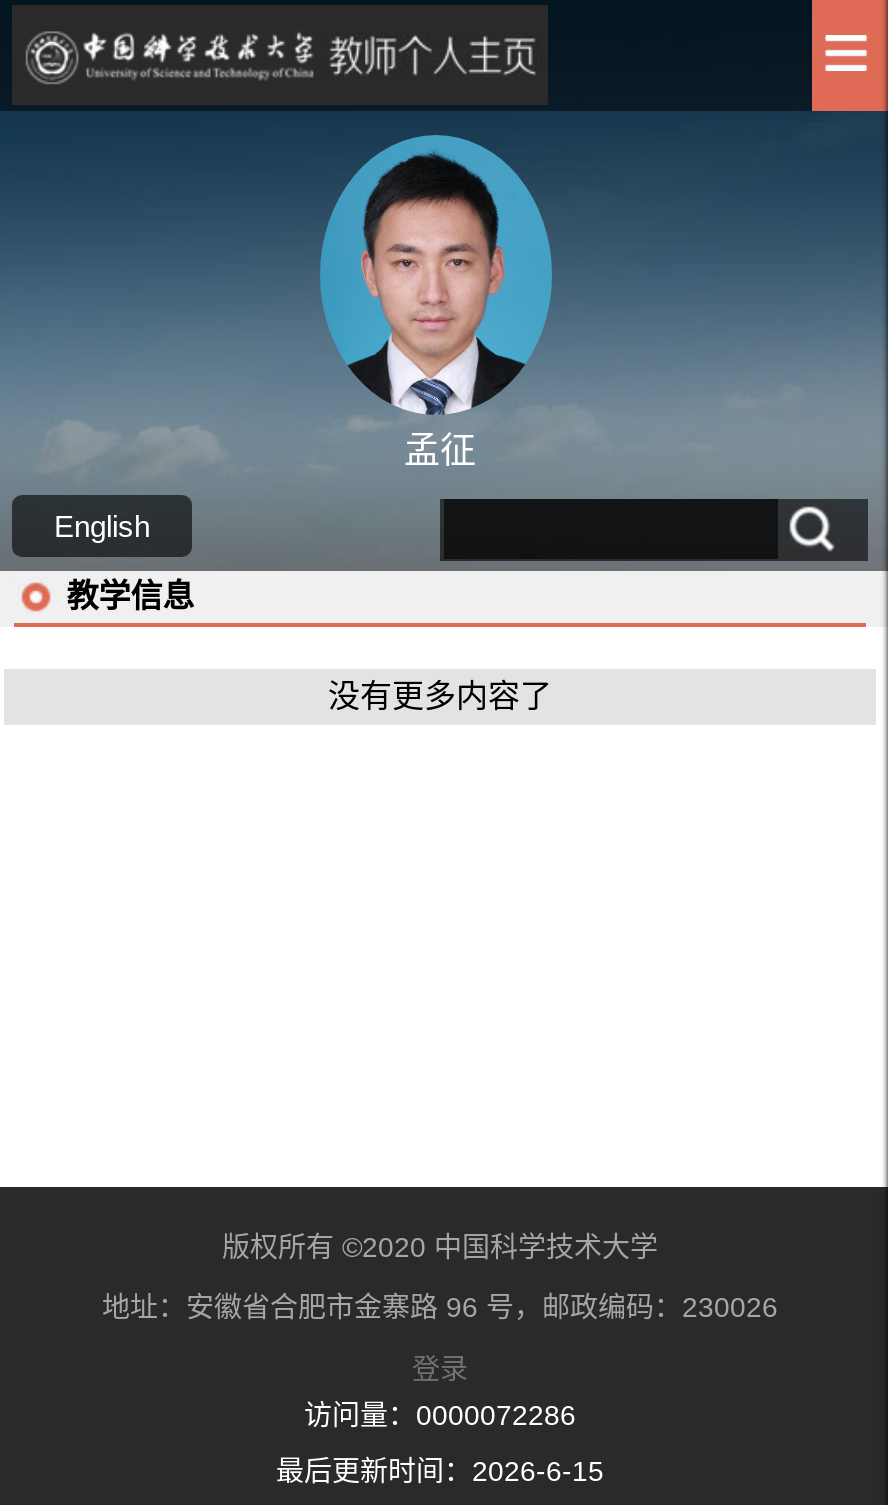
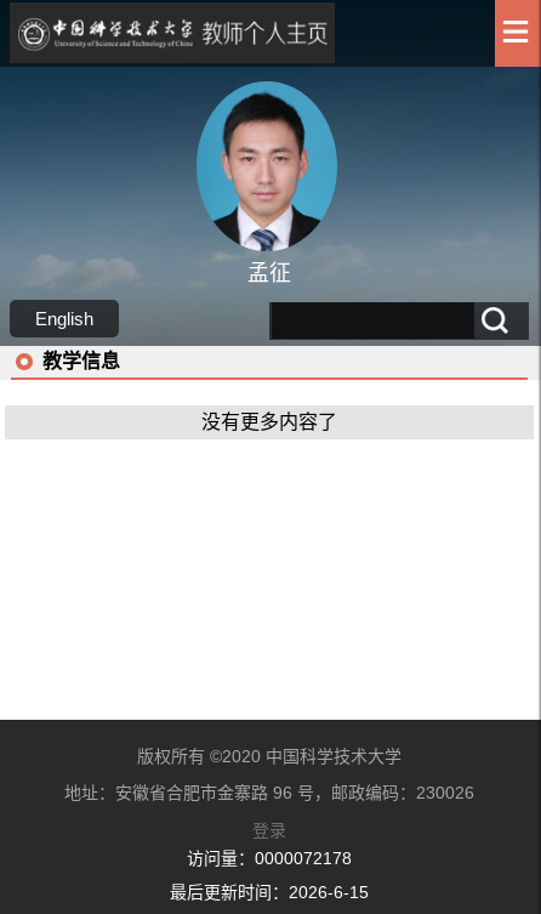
[304,1399,576,1431] 访问量：0000072286 -> [187,848,352,868] 访问量：0000072178

